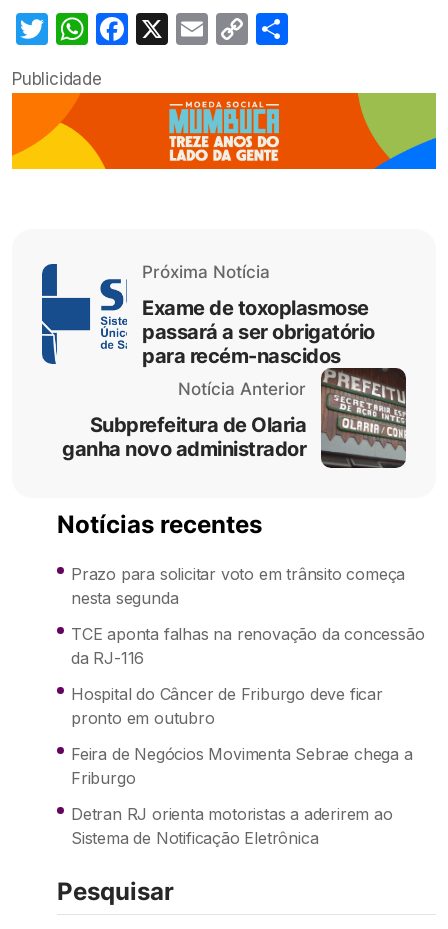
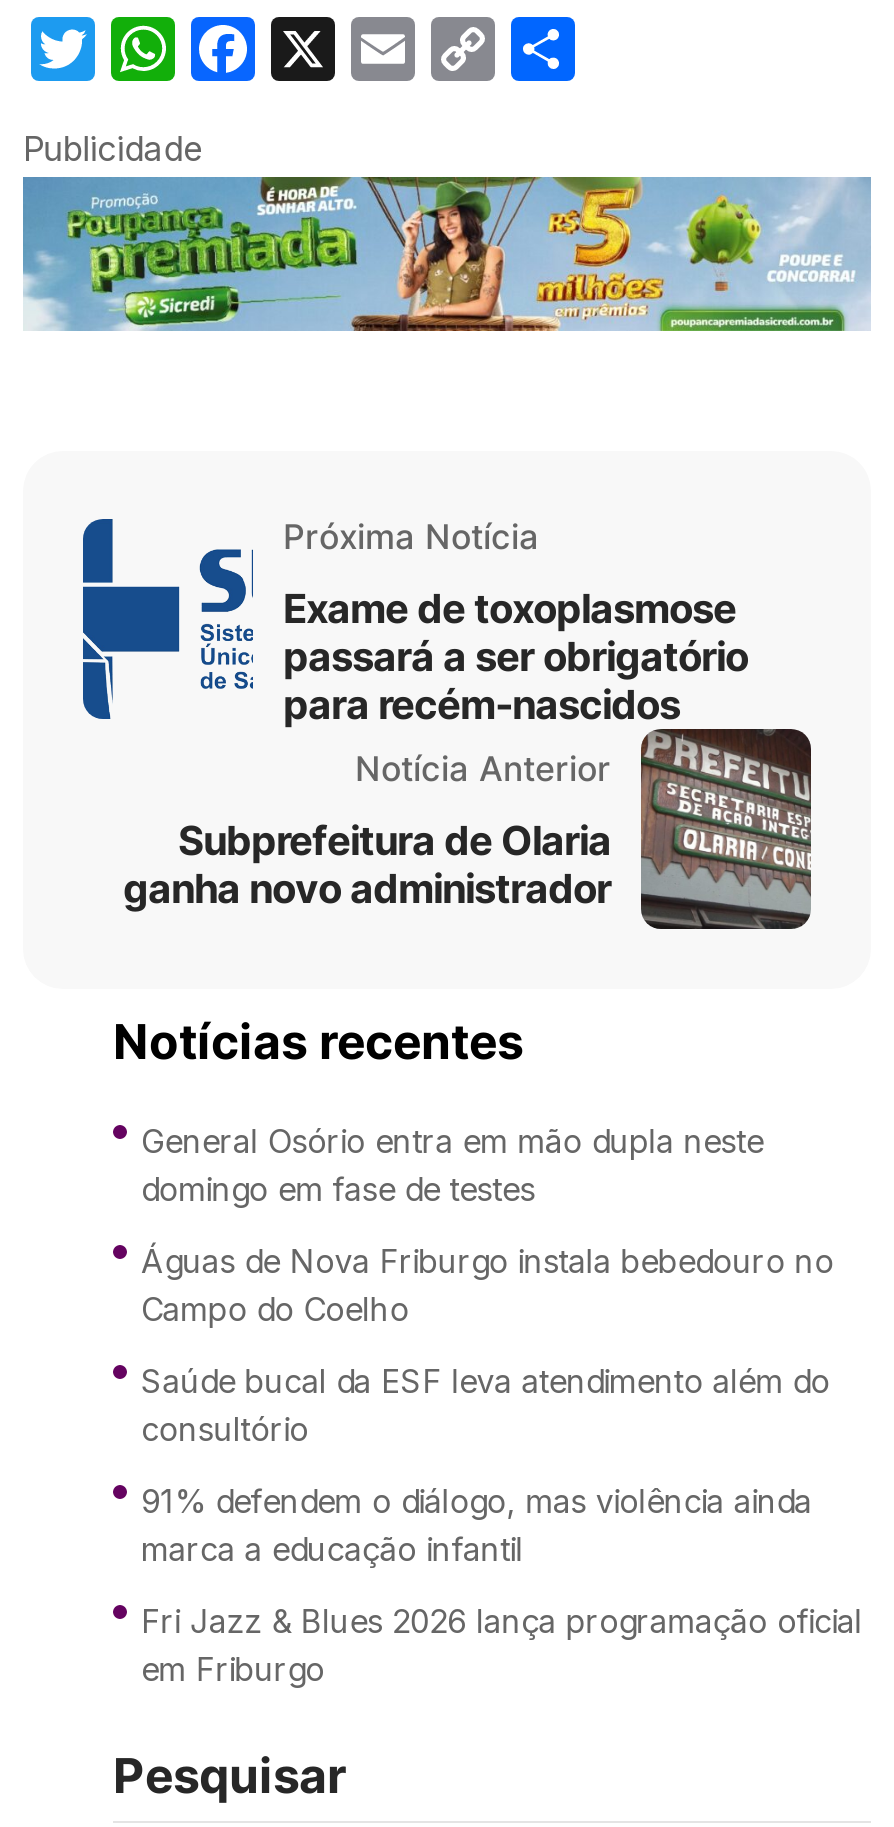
[11,92,437,170] [image] -> [21,175,873,333] [image]
[71,564,405,608] Prazo para solicitar voto em trânsito começa | nesta segunda -> [141,1121,763,1209] General Osório entra em mão dupla neste | domingo em fase de testes
[71,624,424,668] TCE aponta falhas na renovação da concessão | da RJ-116 -> [141,1241,834,1329] Águas de Nova Friburgo instala bebedouro no | Campo do Coelho
[71,684,383,728] Hospital do Câncer de Friburgo deve ficar | pronto em outubro -> [141,1361,830,1449] Saúde bucal da ESF leva atendimento além do | consultório
[71,744,413,788] Feira de Negócios Movimenta Sebrae chega a | Friburgo -> [141,1481,812,1569] 91% defendem o diálogo, mas violência ainda | marca a educação infantil
[71,804,393,848] Detran RJ orienta motoristas a aderirem ao | Sistema de Notificação Eletrônica -> [141,1601,862,1689] Fri Jazz & Blues 2026 lança programação oficial | em Friburgo

